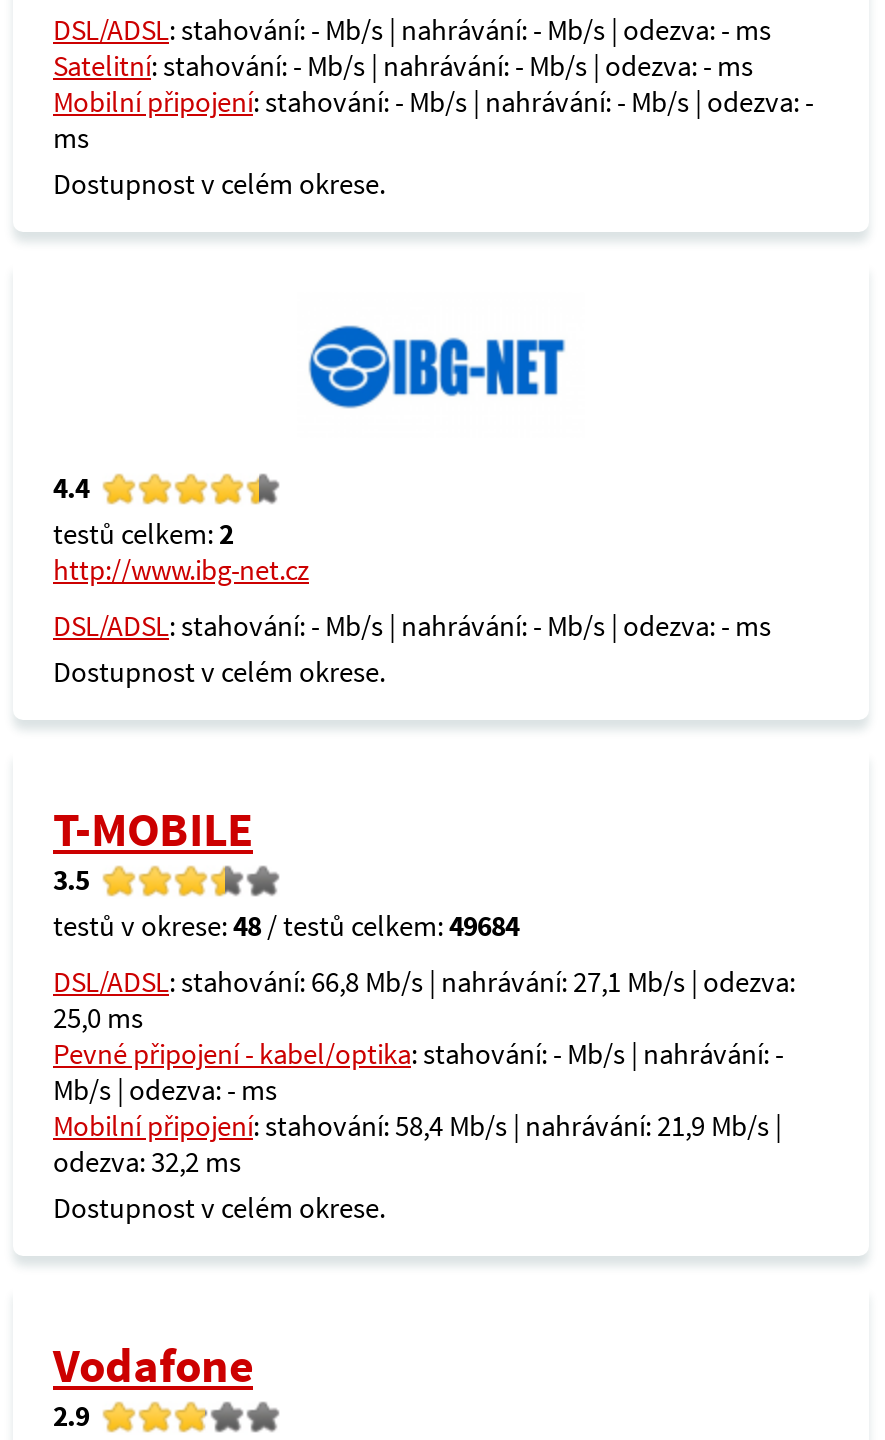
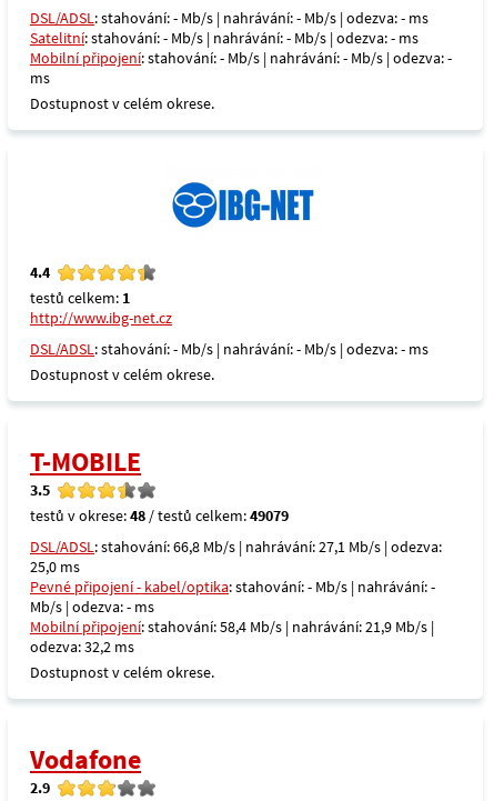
[53,516,233,552] testů celkem: 2 -> [30,288,130,308] testů celkem: 1
[53,908,519,944] testů v okrese: 48 / testů celkem: 49684 -> [30,505,289,525] testů v okrese: 48 / testů celkem: 49079

